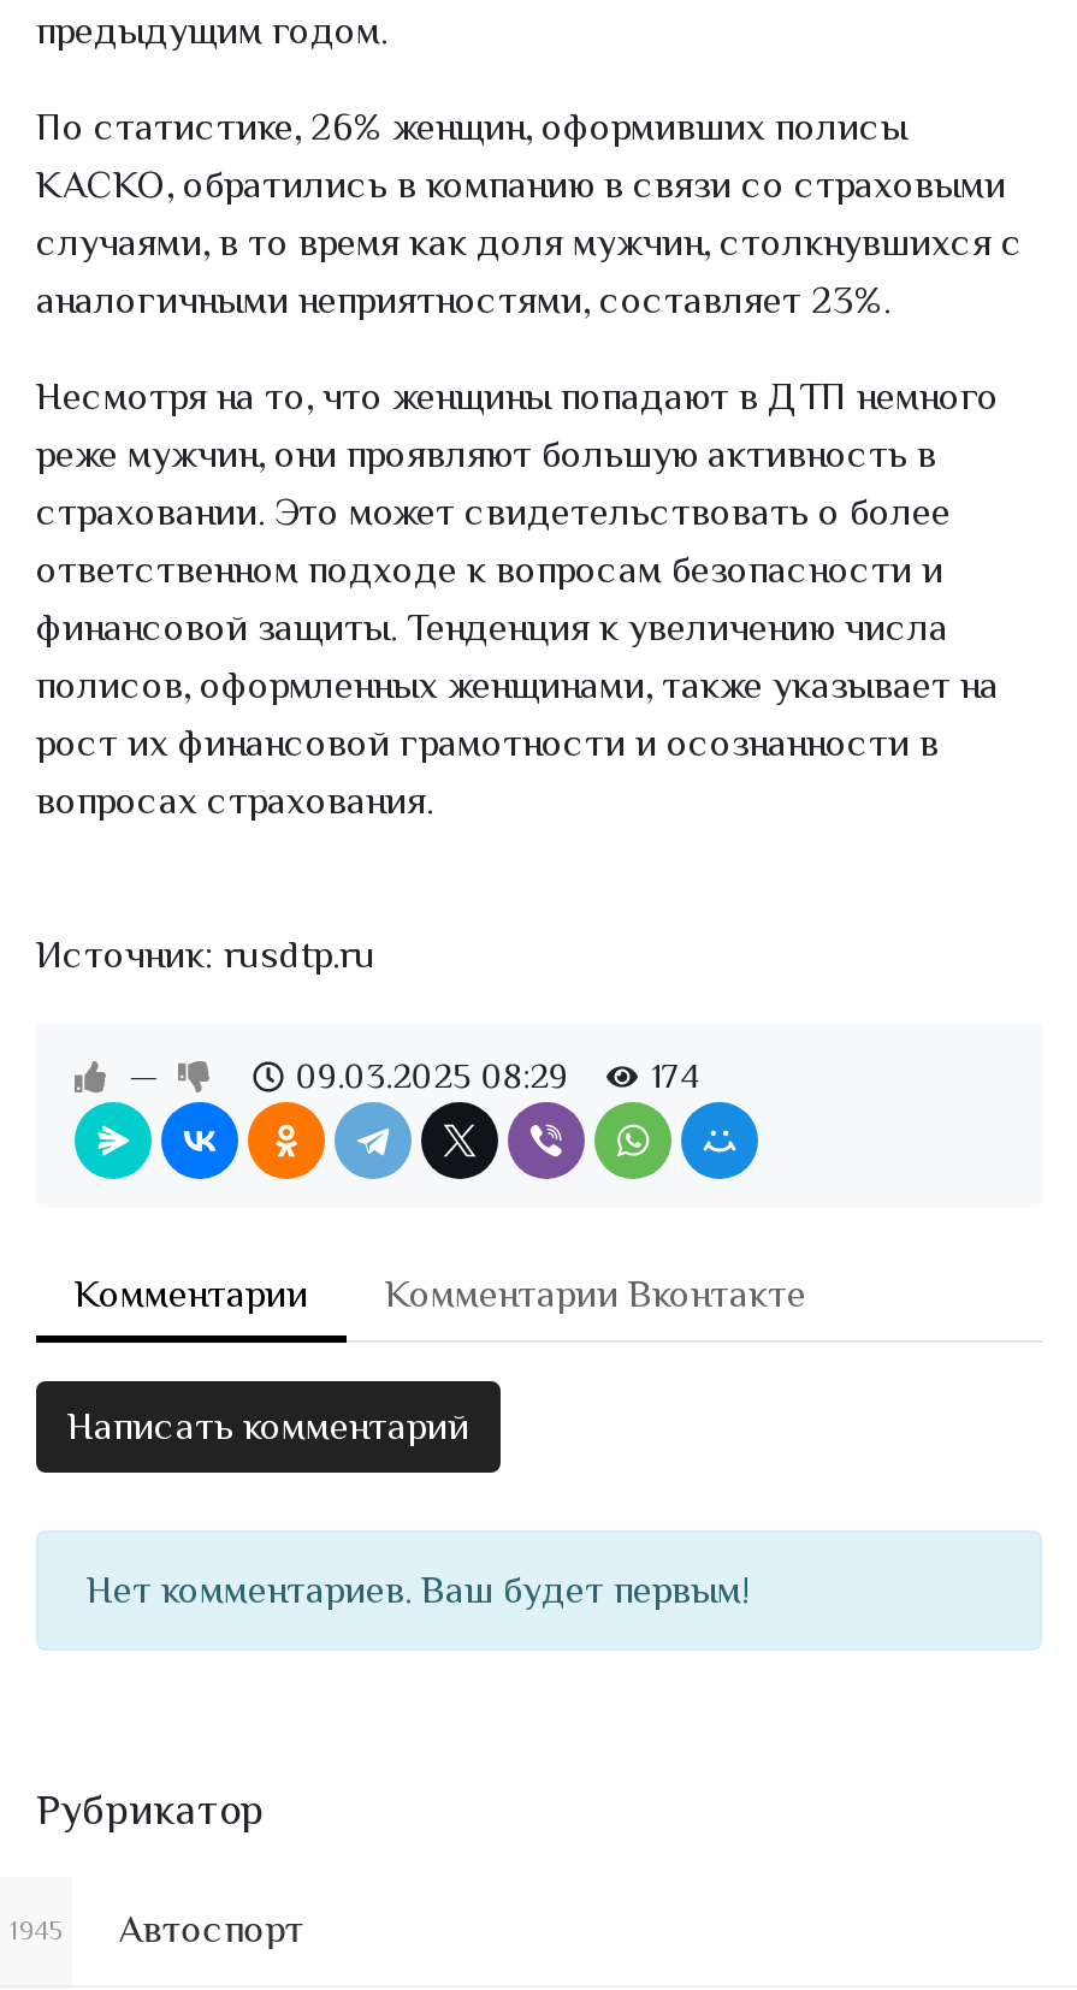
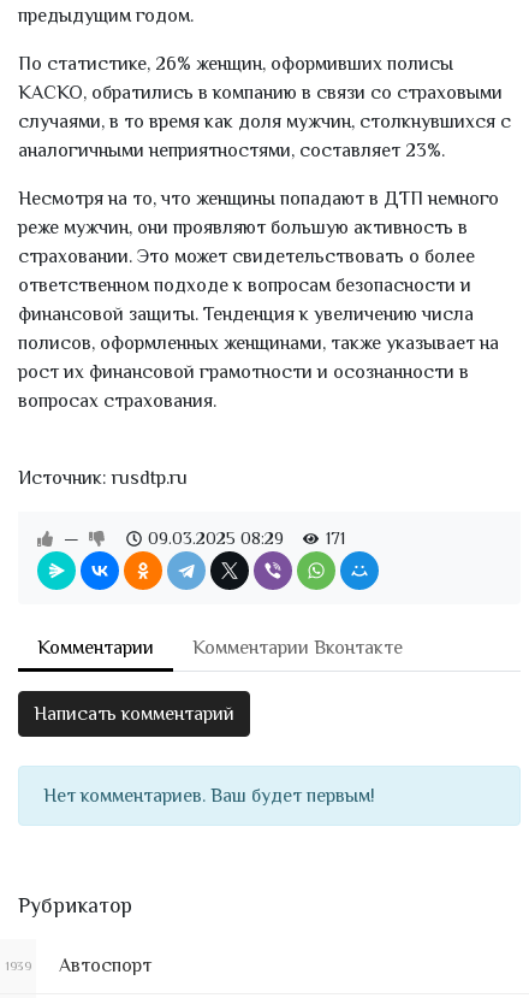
[297,1057,699,1095] 09.03.2025 08:29 174 -> [148,529,345,548] 09.03.2025 08:29 171
[10,1909,304,1952] 1945 Автоспорт -> [5,955,152,977] 1939 Автоспорт

